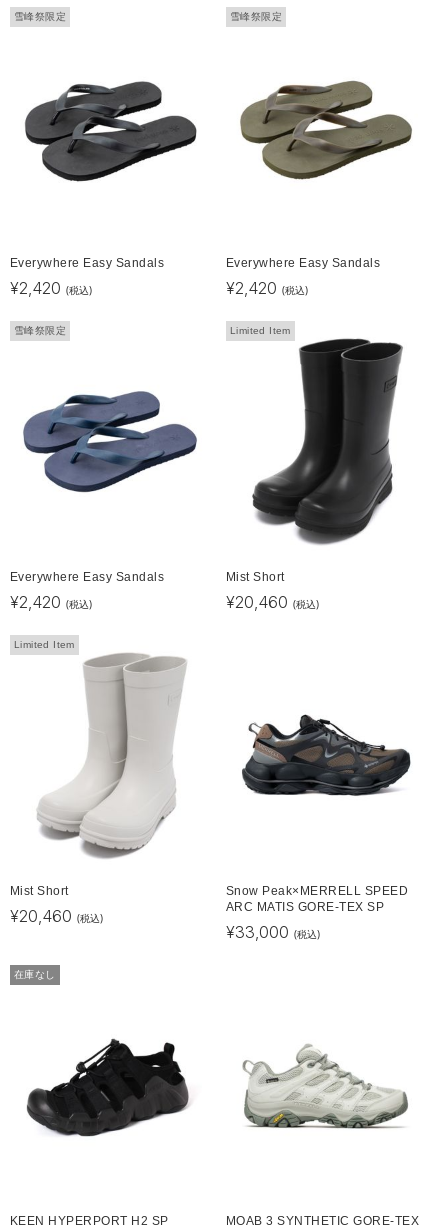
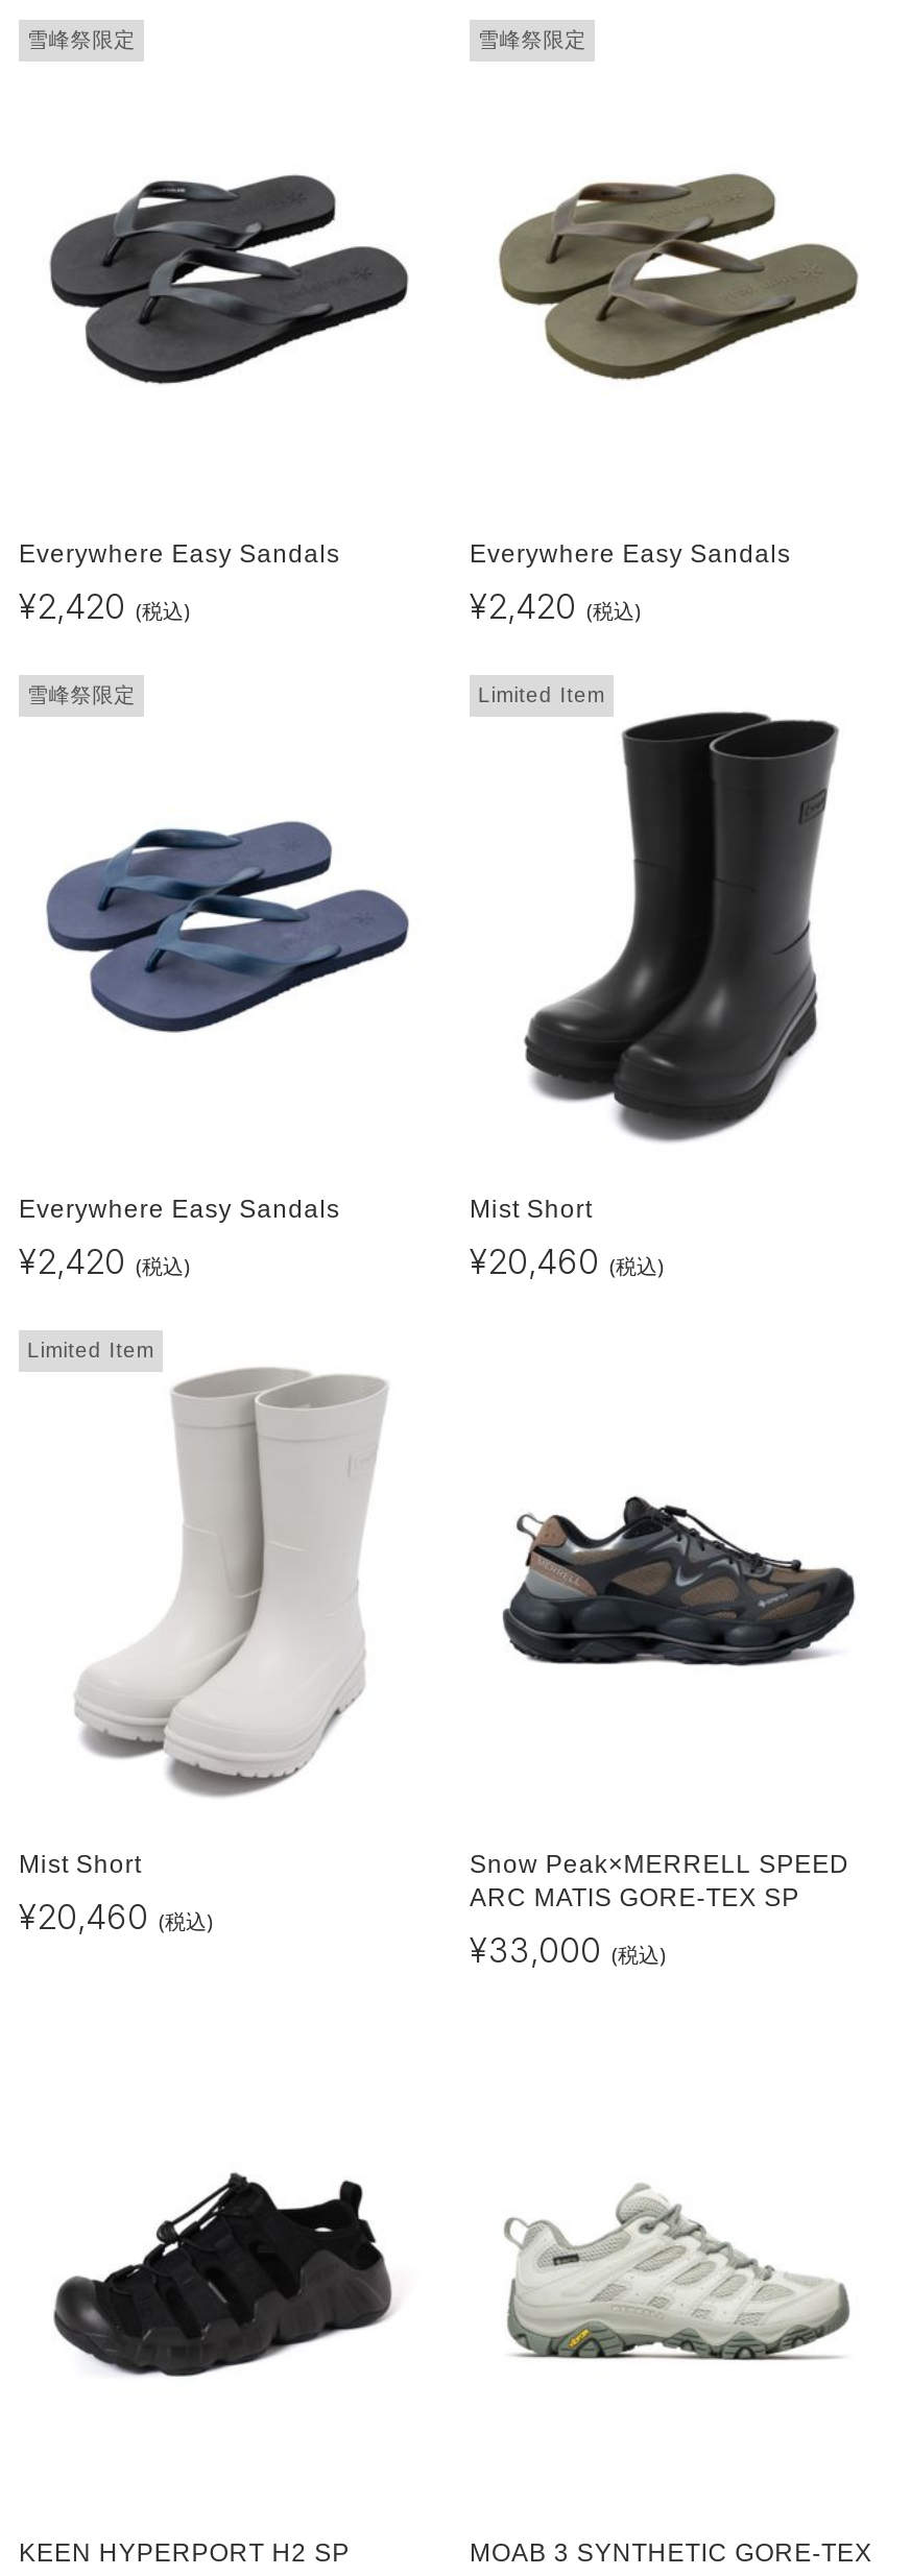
[14,969,56,980] 在庫なし -> none

